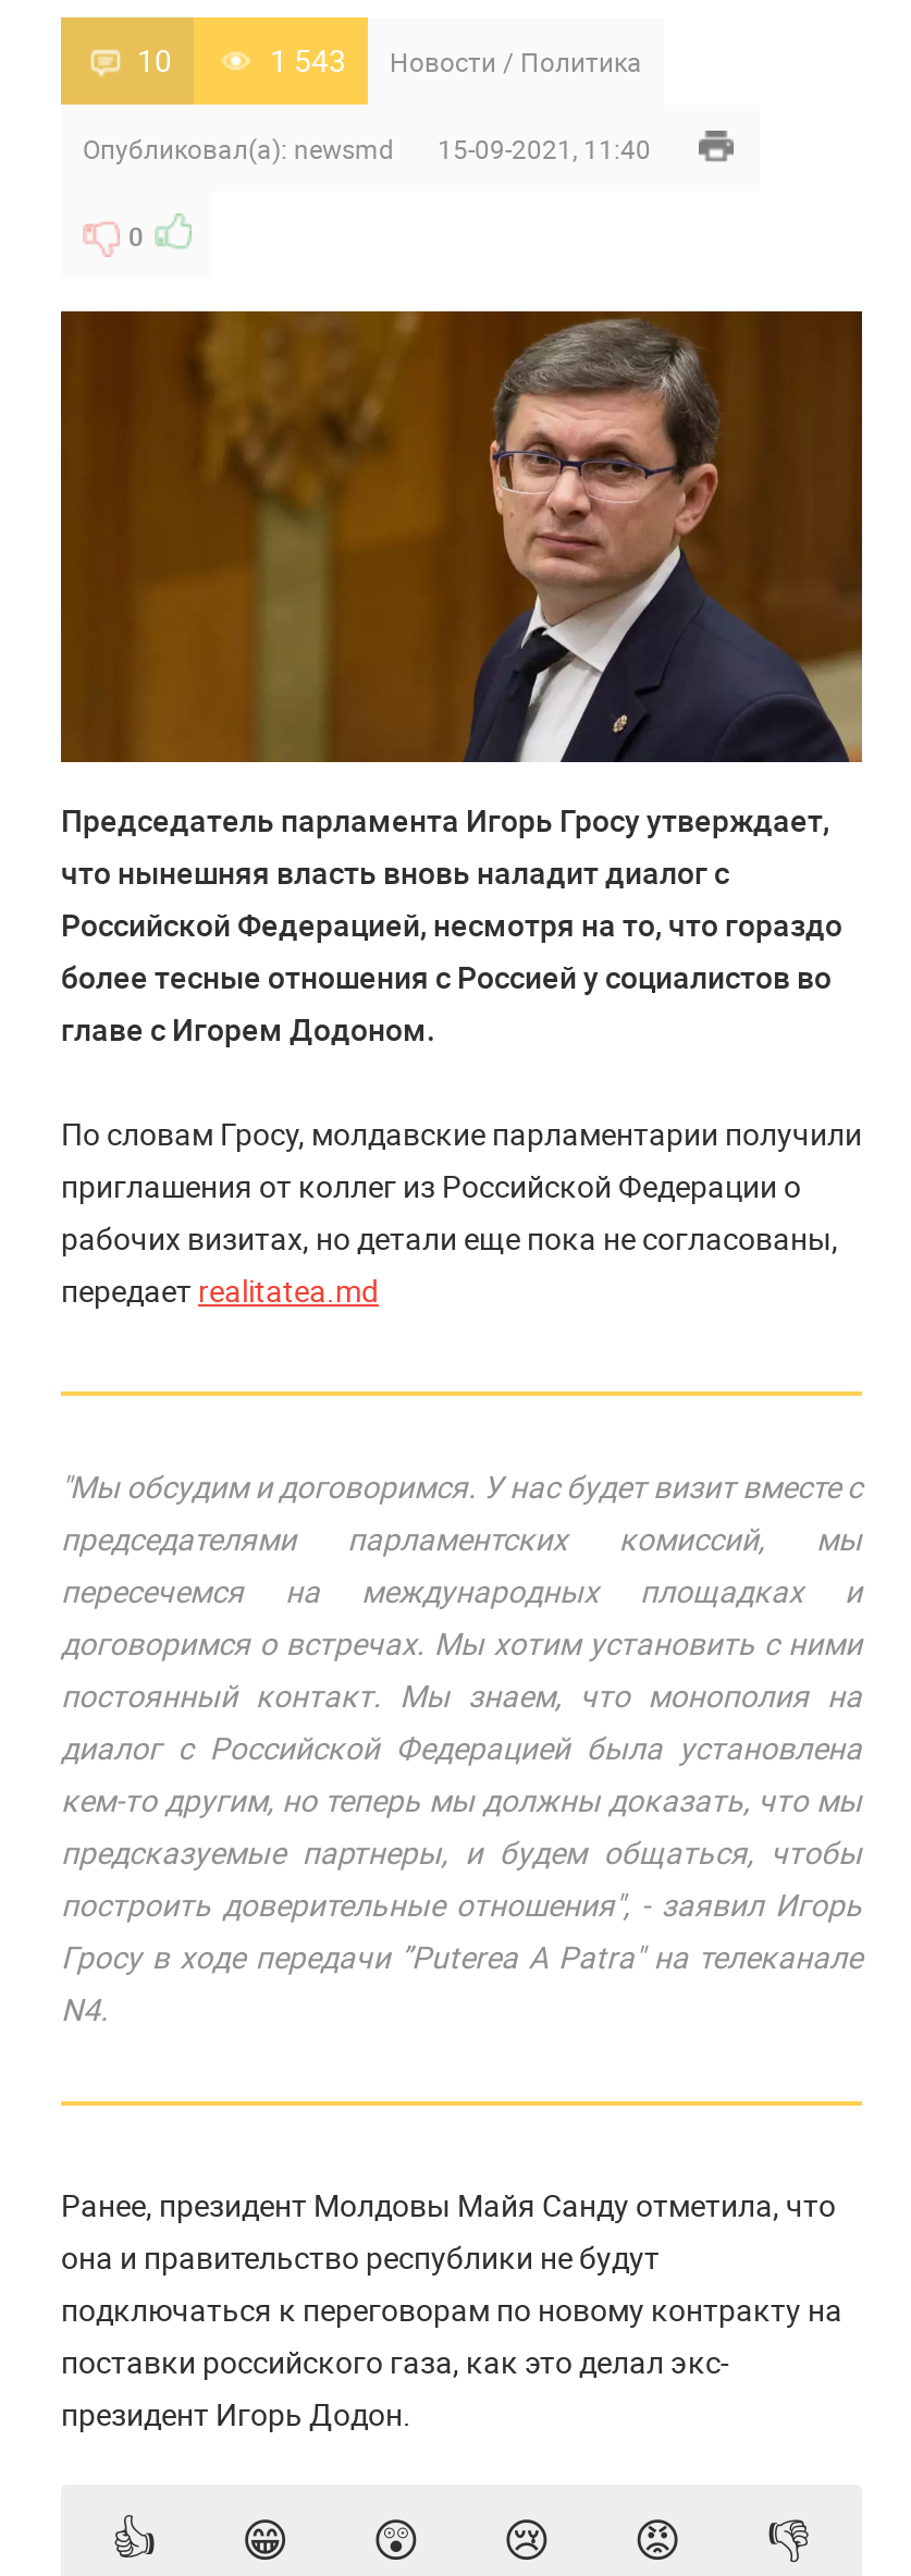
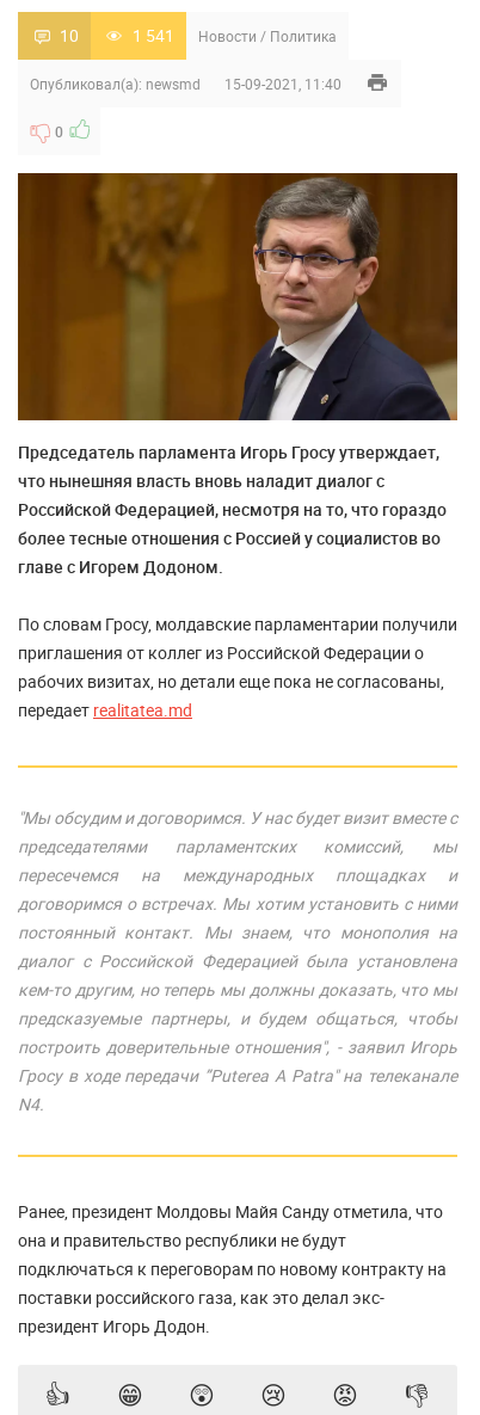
[270,39,642,81] 1 543 Новости / Политика -> [133,24,337,47] 1 541 Новости / Политика

